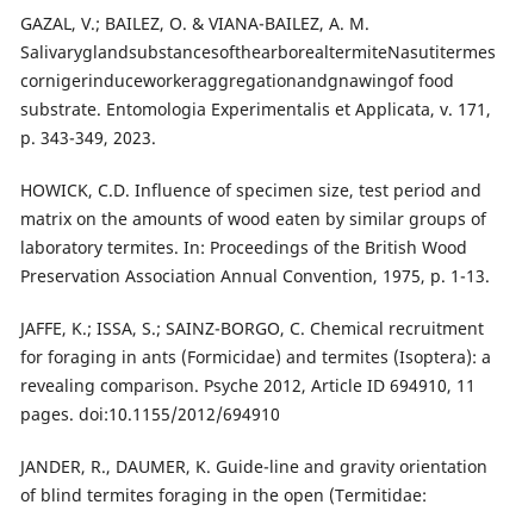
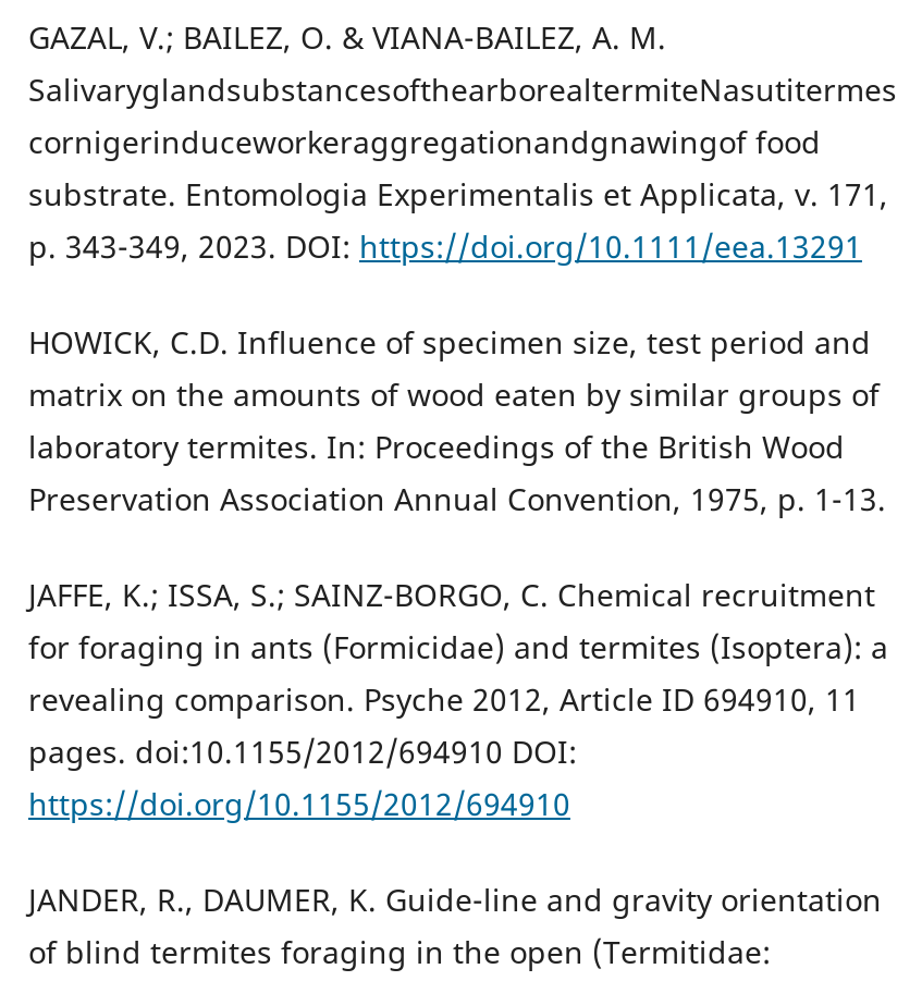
[20,126,156,149] p. 343-349, 2023. -> [28,226,862,267] p. 343-349, 2023. DOI: https://doi.org/10.1111/eea.13291
[20,403,280,426] pages. doi:10.1155/2012/694910 -> [28,731,577,825] pages. doi:10.1155/2012/694910 DOI: | https://doi.org/10.1155/2012/694910

